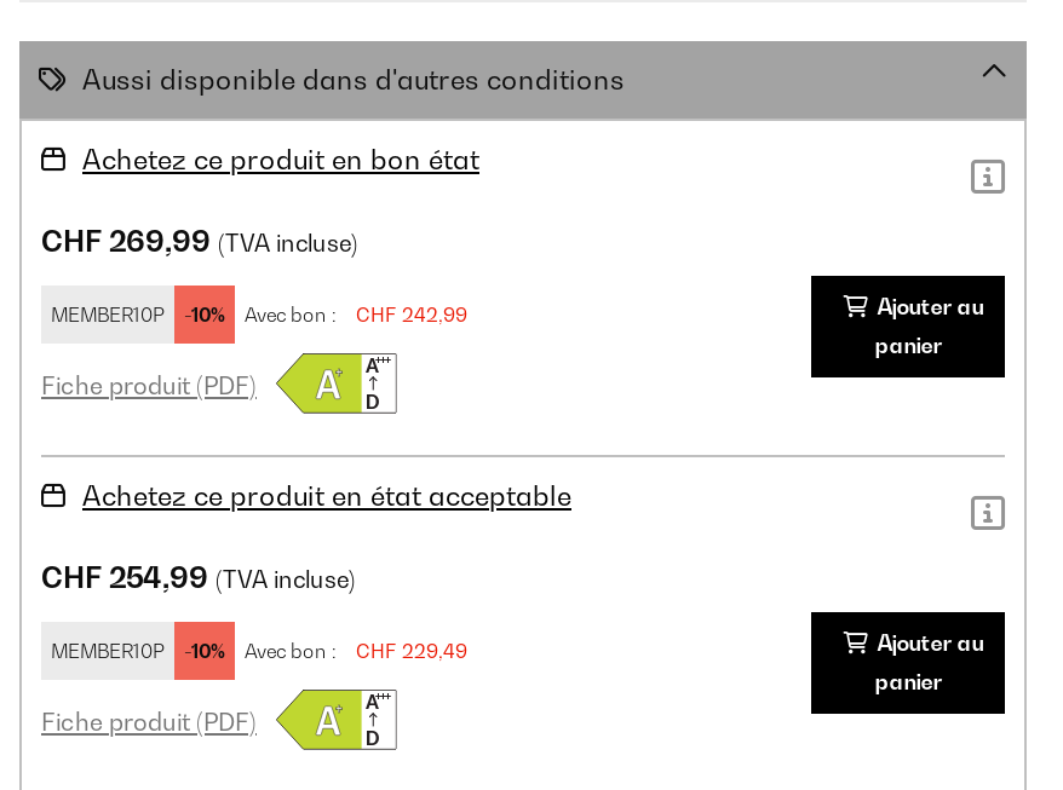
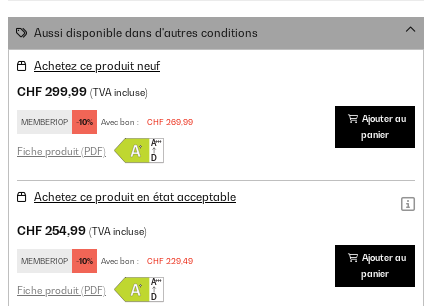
[82,144,479,178] Achetez ce produit en bon état -> [34,59,160,73] Achetez ce produit neuf
[41,224,358,260] CHF 269,99 (TVA incluse) -> [17,84,148,99] CHF 299,99 (TVA incluse)
[356,303,467,328] CHF 242,99 -> [147,117,193,127] CHF 269,99

